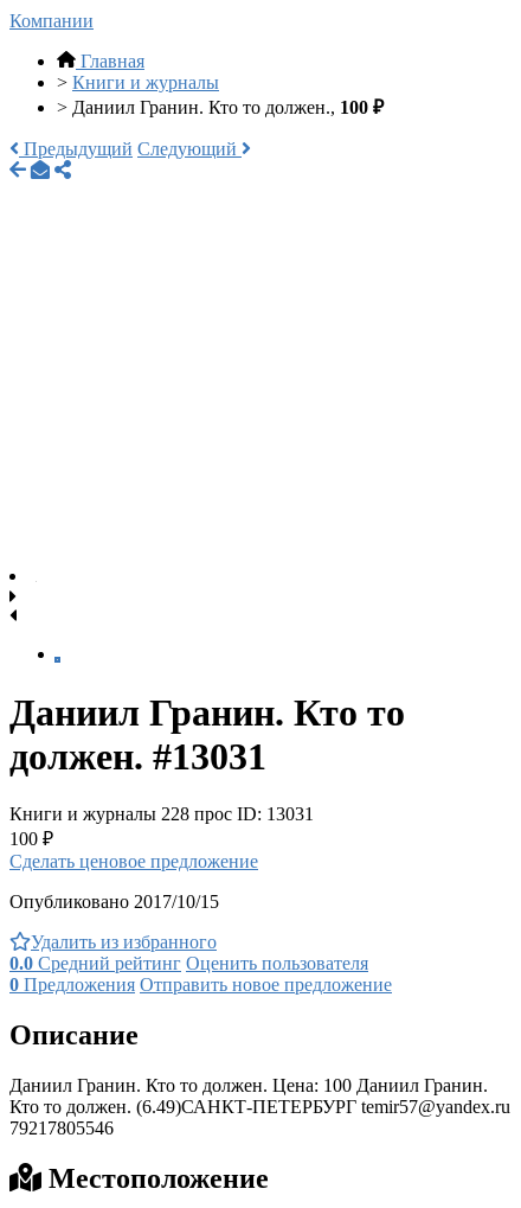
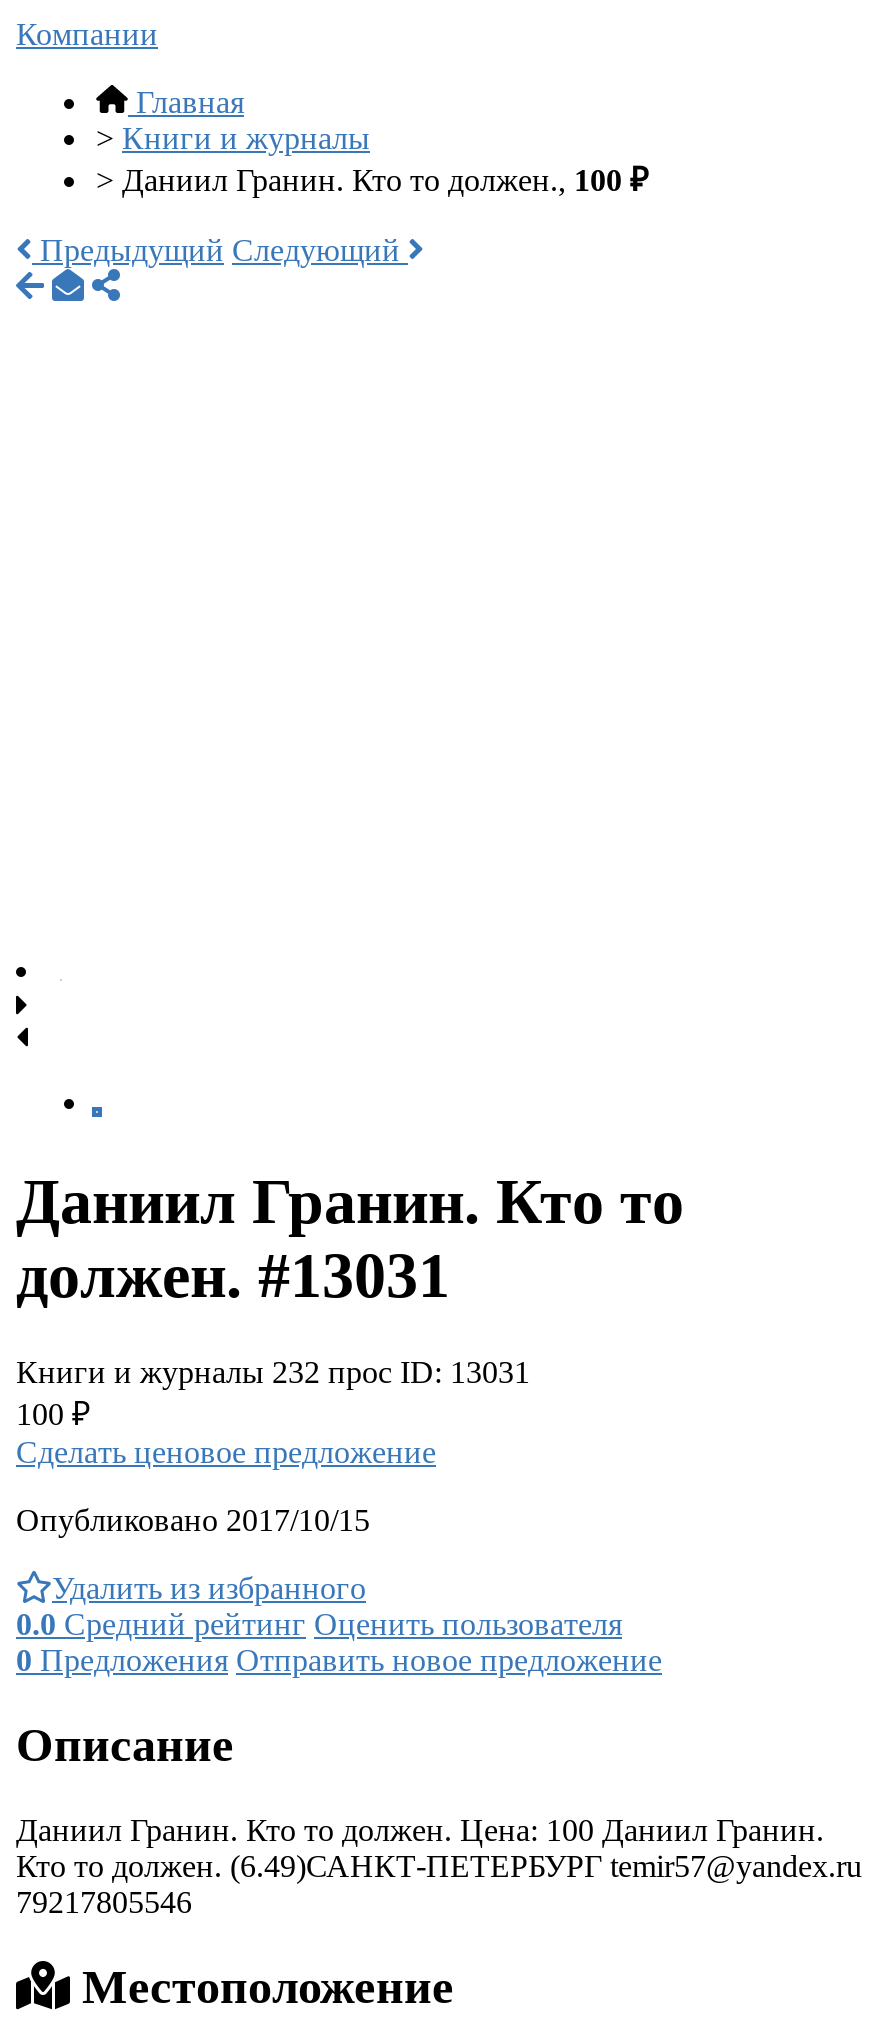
[9,804,314,824] Книги и журналы 228 прос ID: 13031 -> [16,1355,530,1389] Книги и журналы 232 прос ID: 13031

